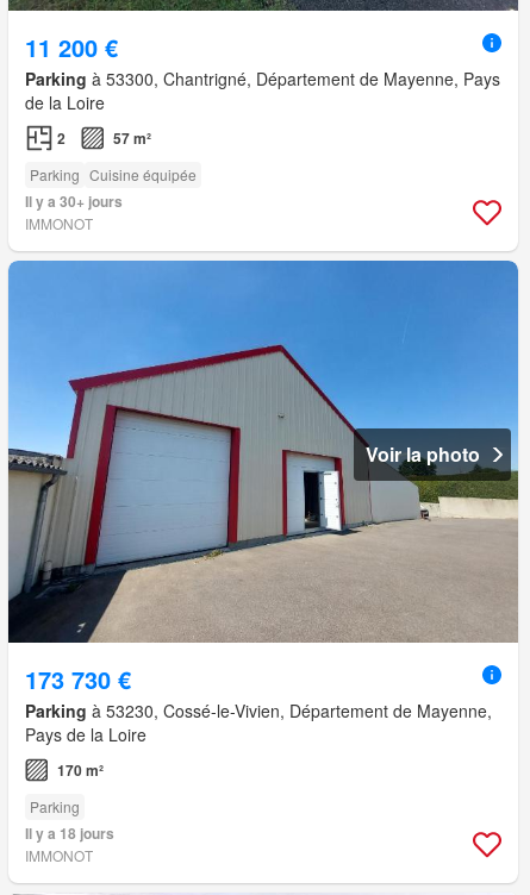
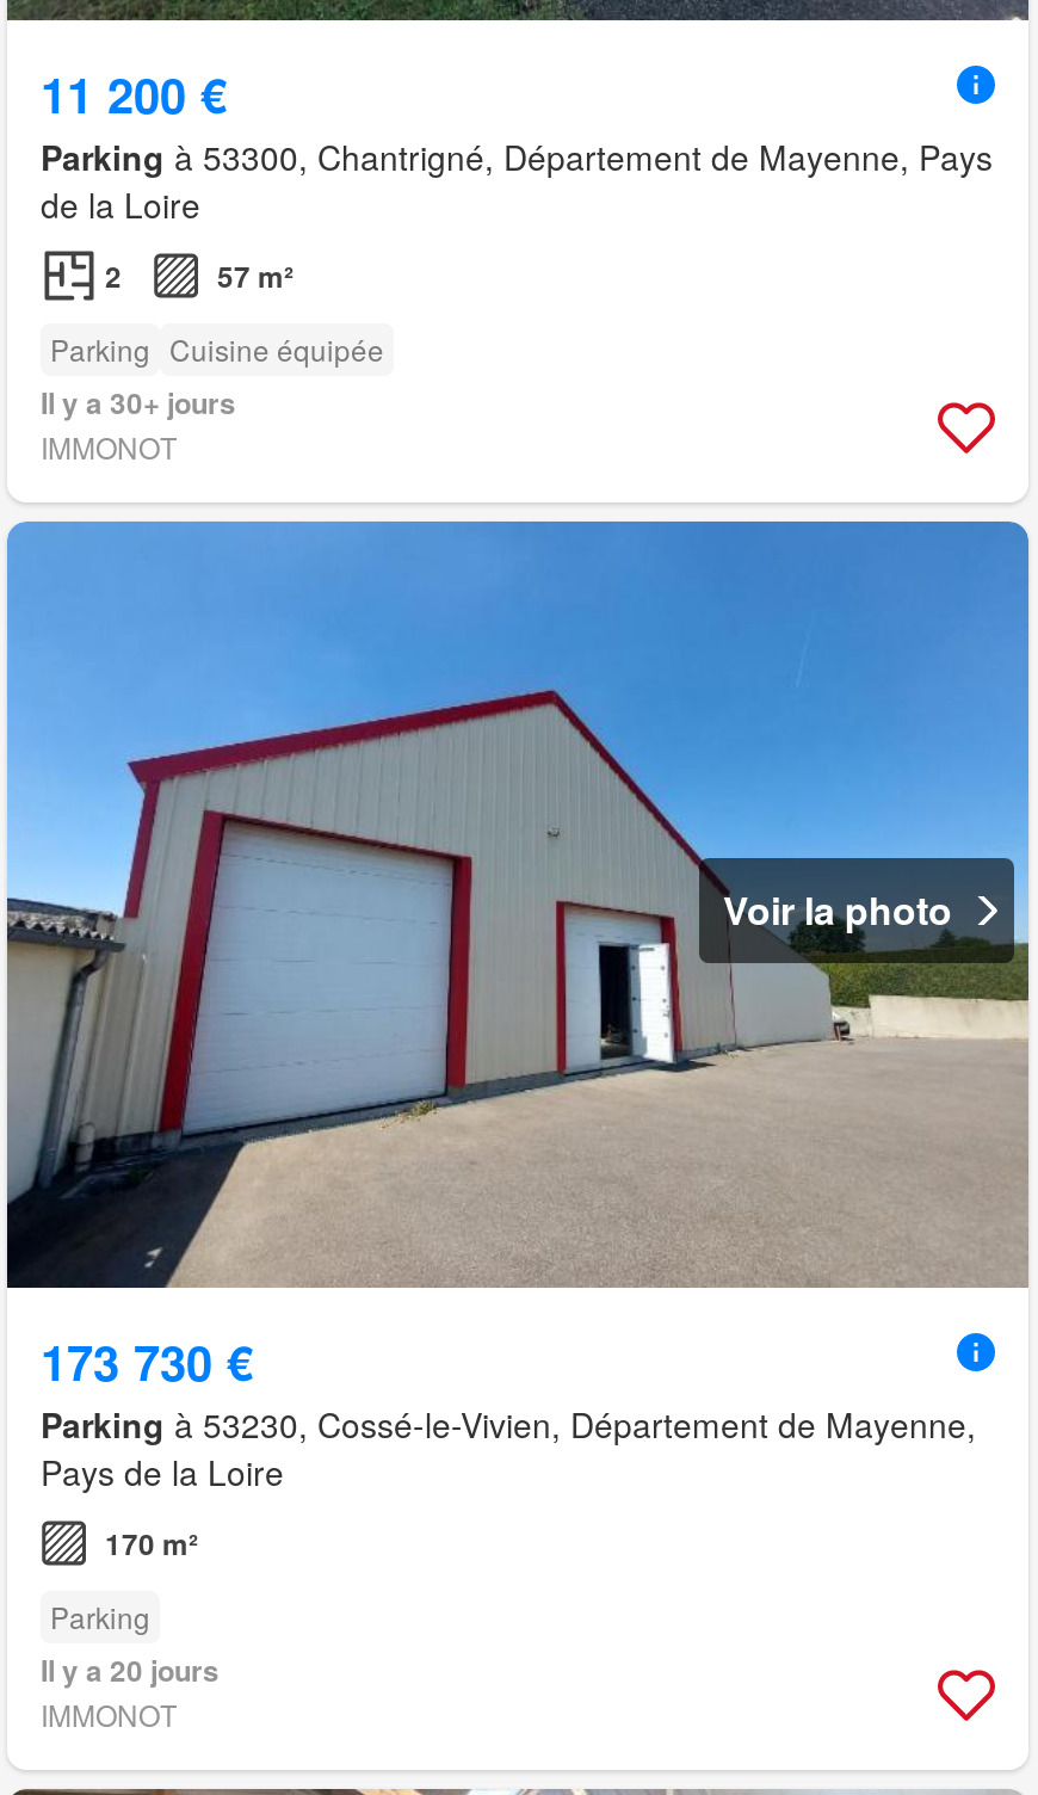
[25,822,114,843] Il y a 18 jours -> [41,1649,220,1692] Il y a 20 jours

